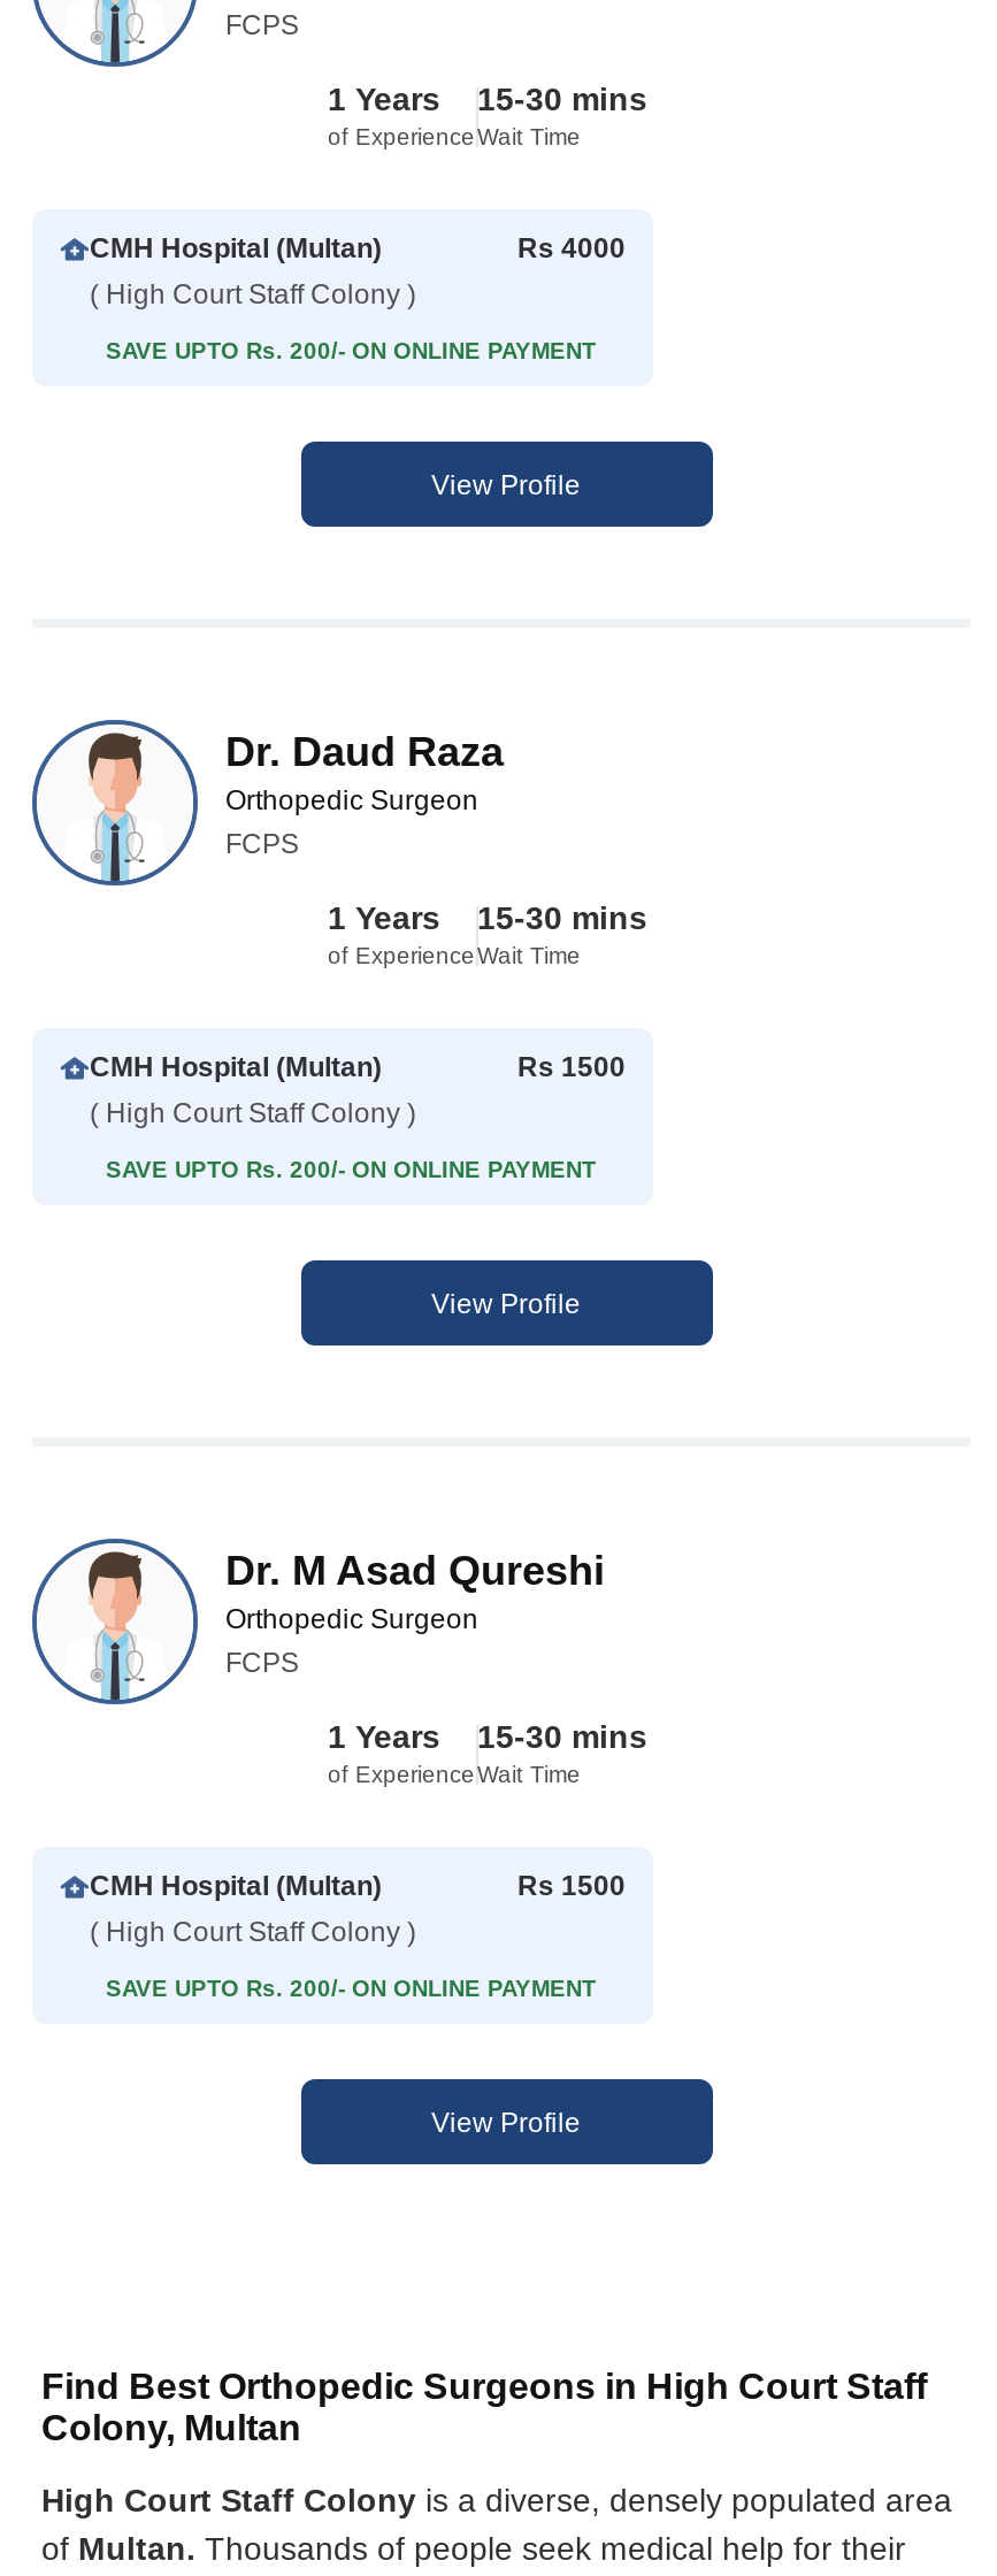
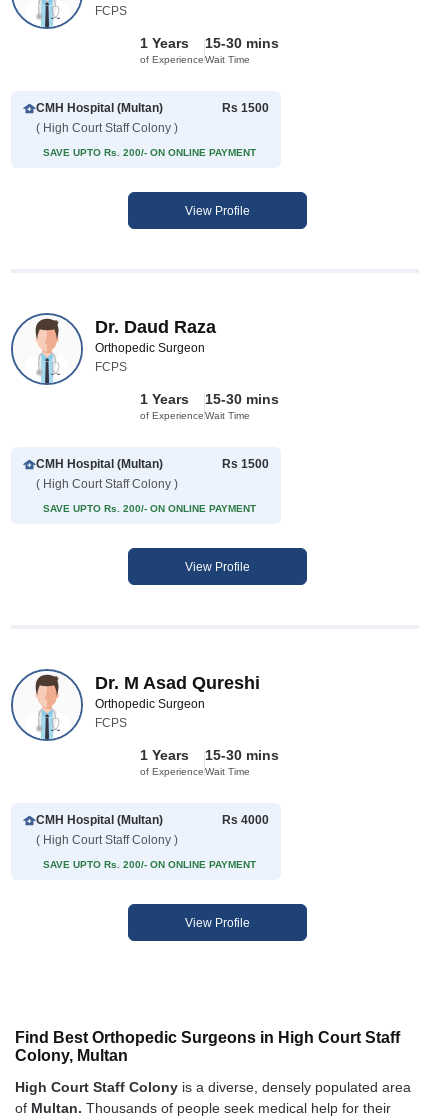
[517,233,626,265] Rs 4000 -> [222,101,269,115] Rs 1500
[517,1870,626,1903] Rs 1500 -> [222,813,269,827] Rs 4000

